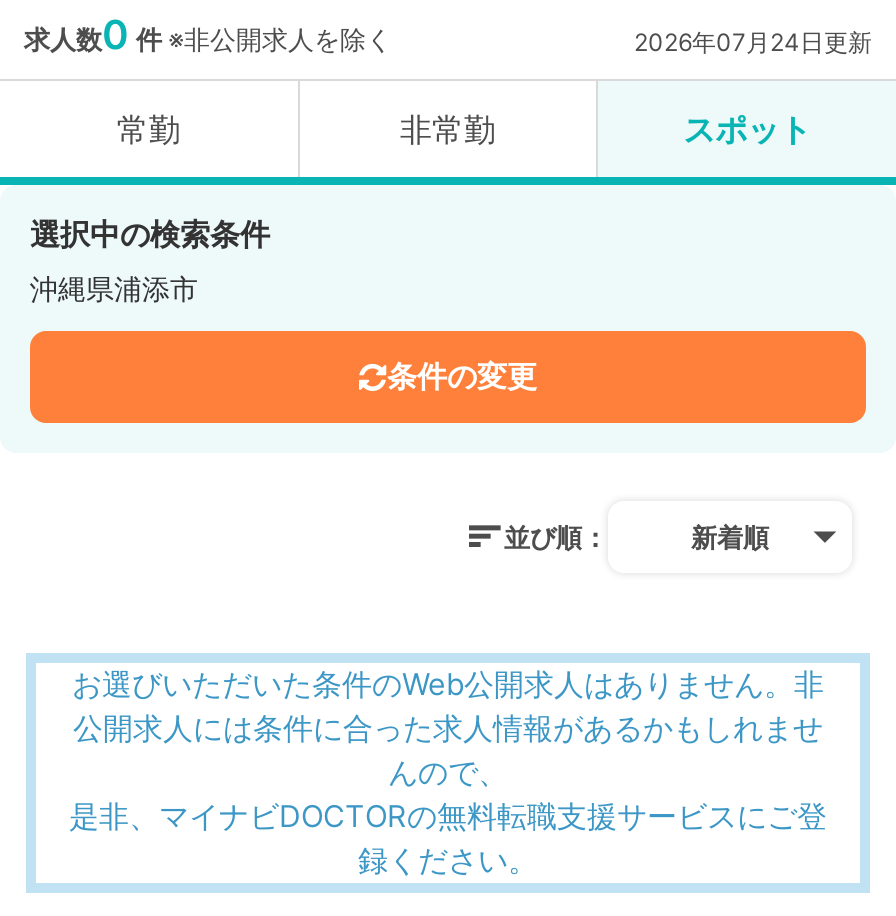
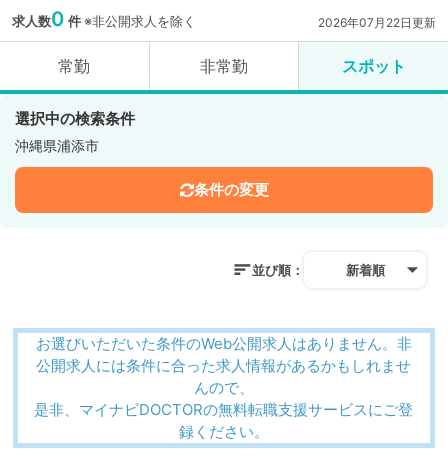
[634,27,872,57] 2026年07月24日更新 -> [318,15,436,30] 2026年07月22日更新

